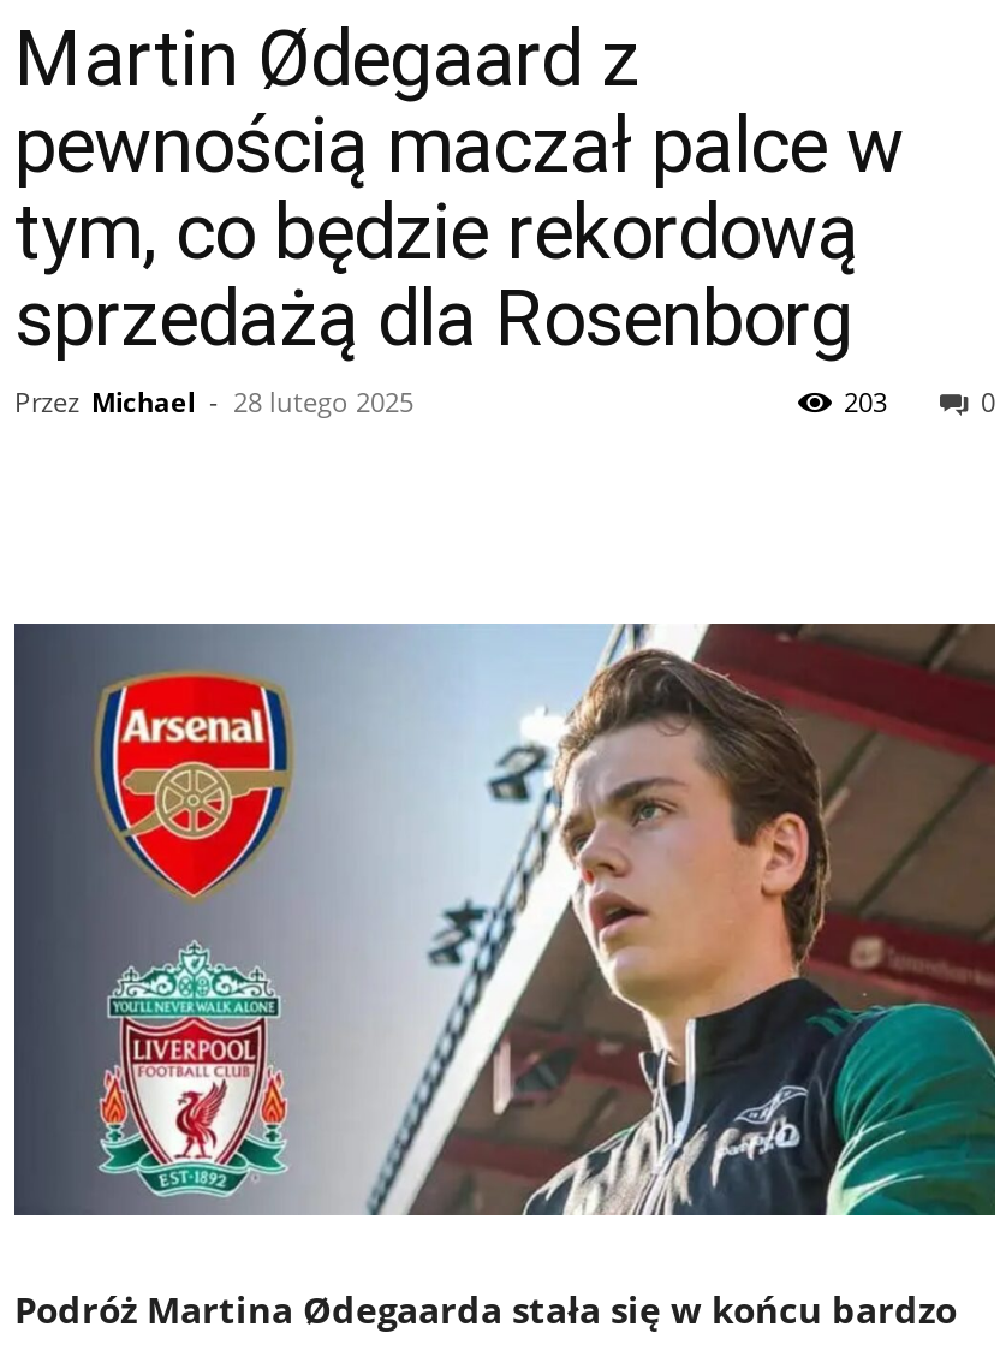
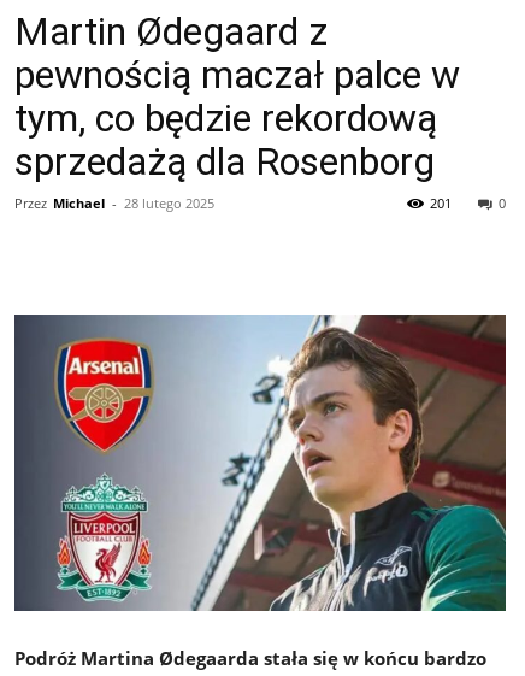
[844,383,887,419] 203 -> [430,194,452,212] 201

